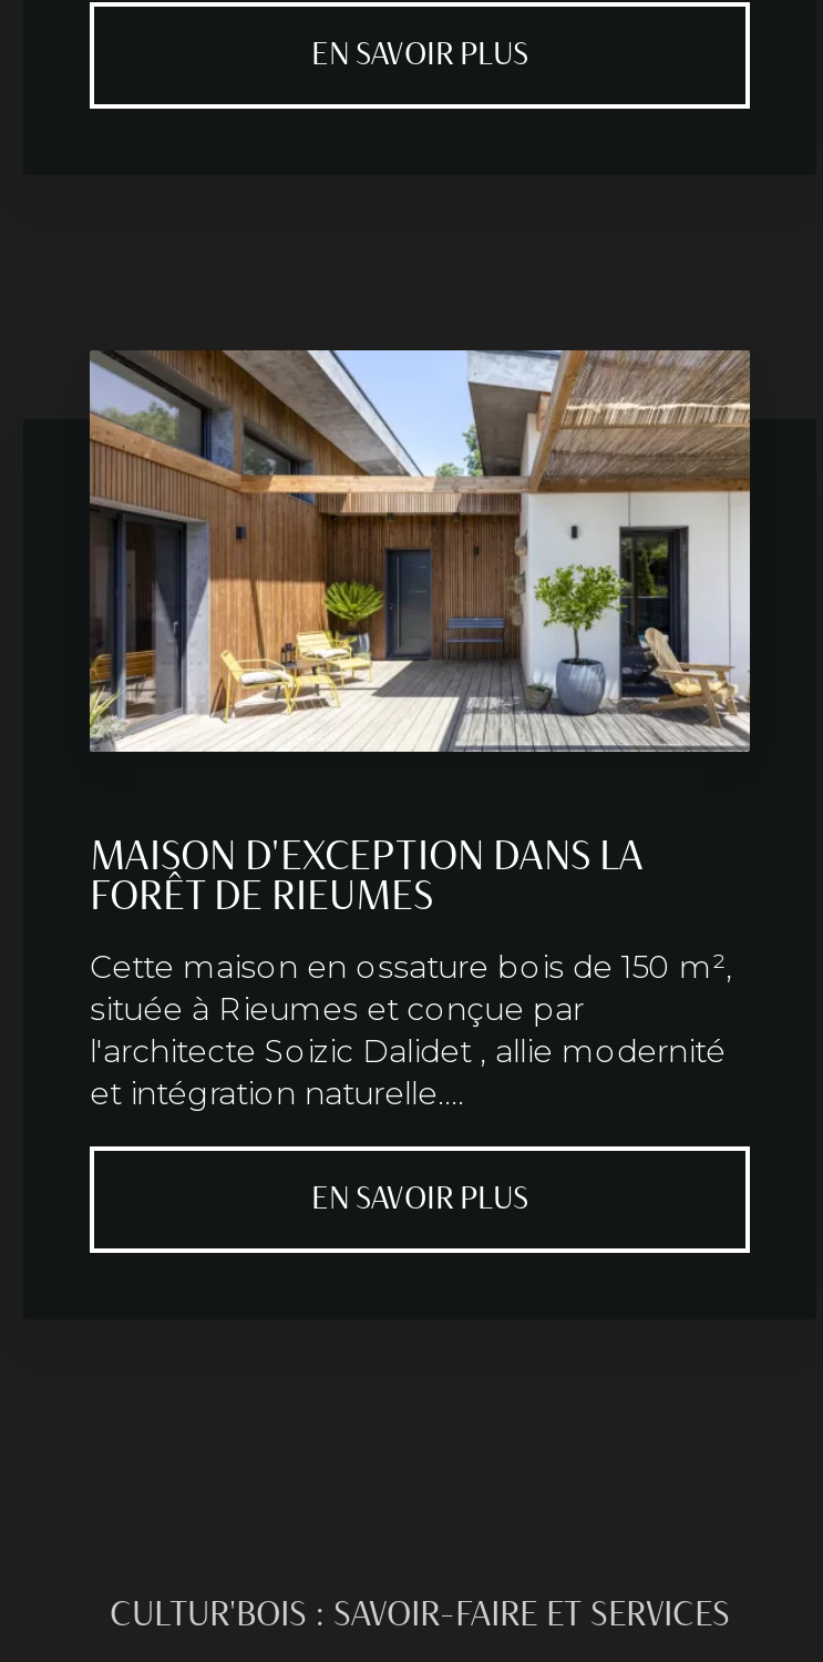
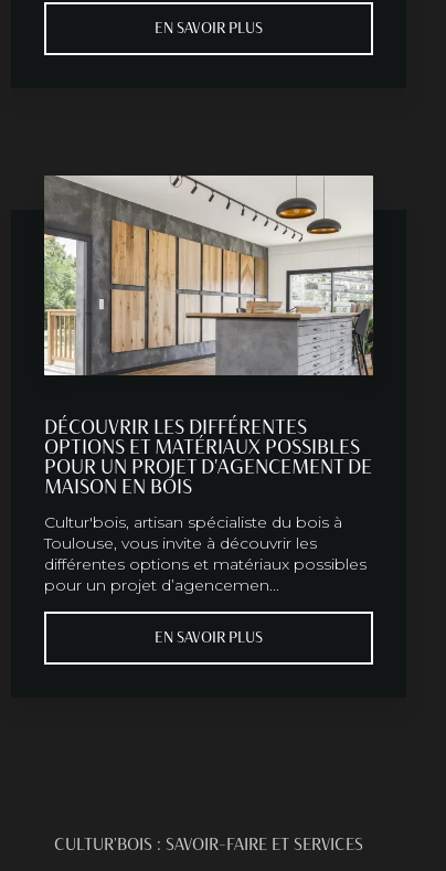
[88,348,752,921] [image] | MAISON D'EXCEPTION DANS LA | FORÊT DE RIEUMES -> [43,174,374,499] [image] | DÉCOUVRIR LES DIFFÉRENTES | OPTIONS ET MATÉRIAUX POSSIBLES | POUR UN PROJET D'AGENCEMENT DE | MAISON EN BOIS
[90,948,732,1114] Cette maison en ossature bois de 150 m², | située à Rieumes et conçue par | l'architecte Soizic Dalidet , allie modernité | et intégration naturelle.... -> [44,513,367,595] Cultur'bois, artisan spécialiste du bois à | Toulouse, vous invite à découvrir les | différentes options et matériaux possibles | pour un projet d’agencemen...

